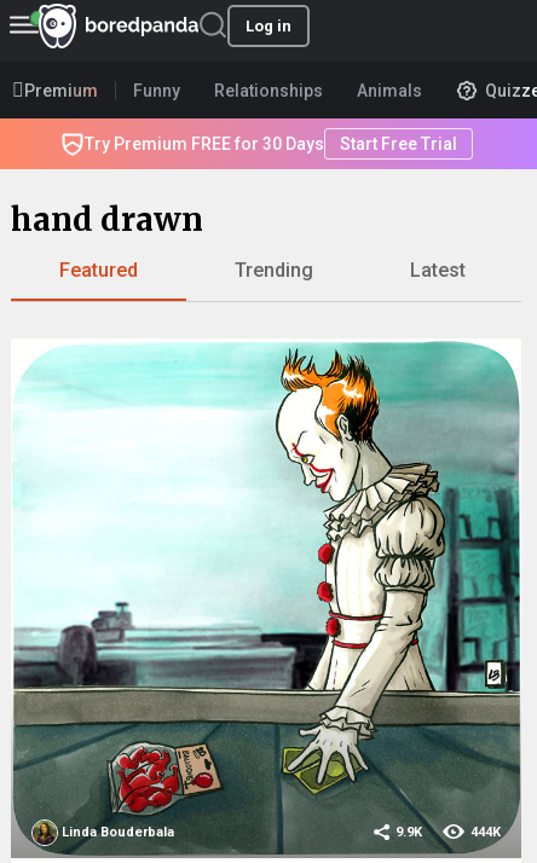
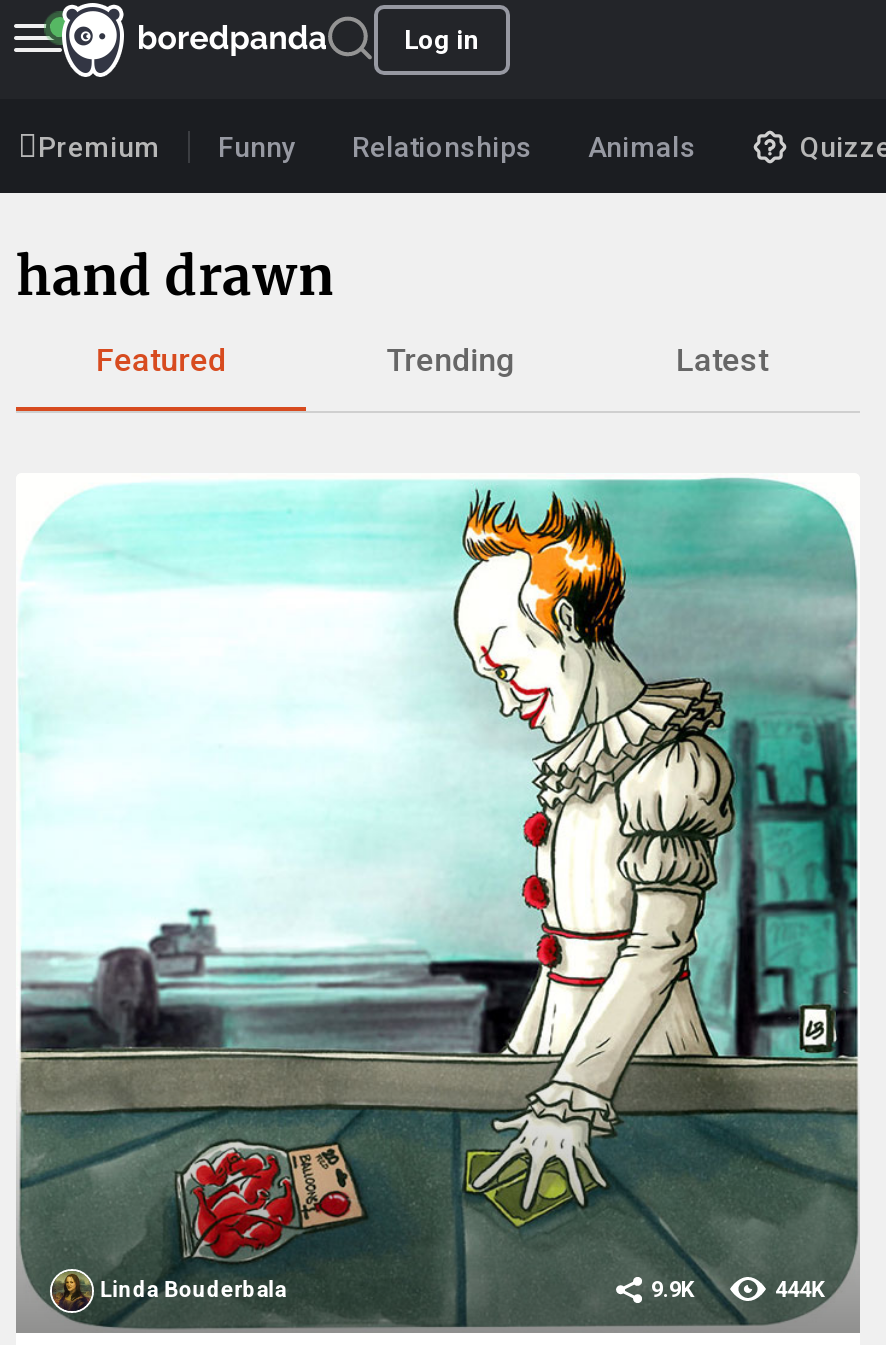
[84,134,457,154] Try Premium FREE for 30 Days | Start Free Trial -> none

